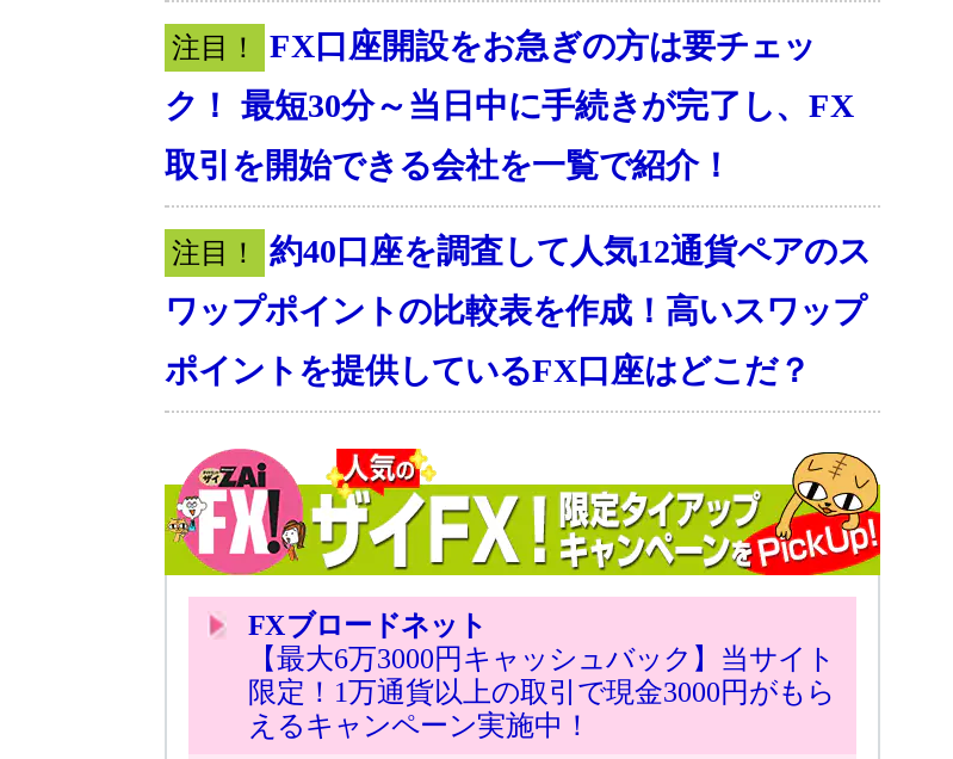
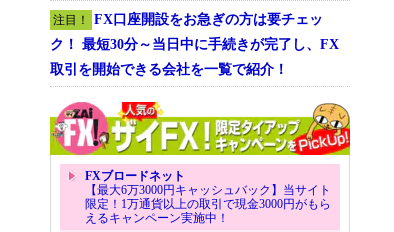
[165,234,871,390] 注目！ 約40口座を調査して人気12通貨ペアのス | ワップポイントの比較表を作成！高いスワップ | ポイントを提供しているFX口座はどこだ？ -> none

